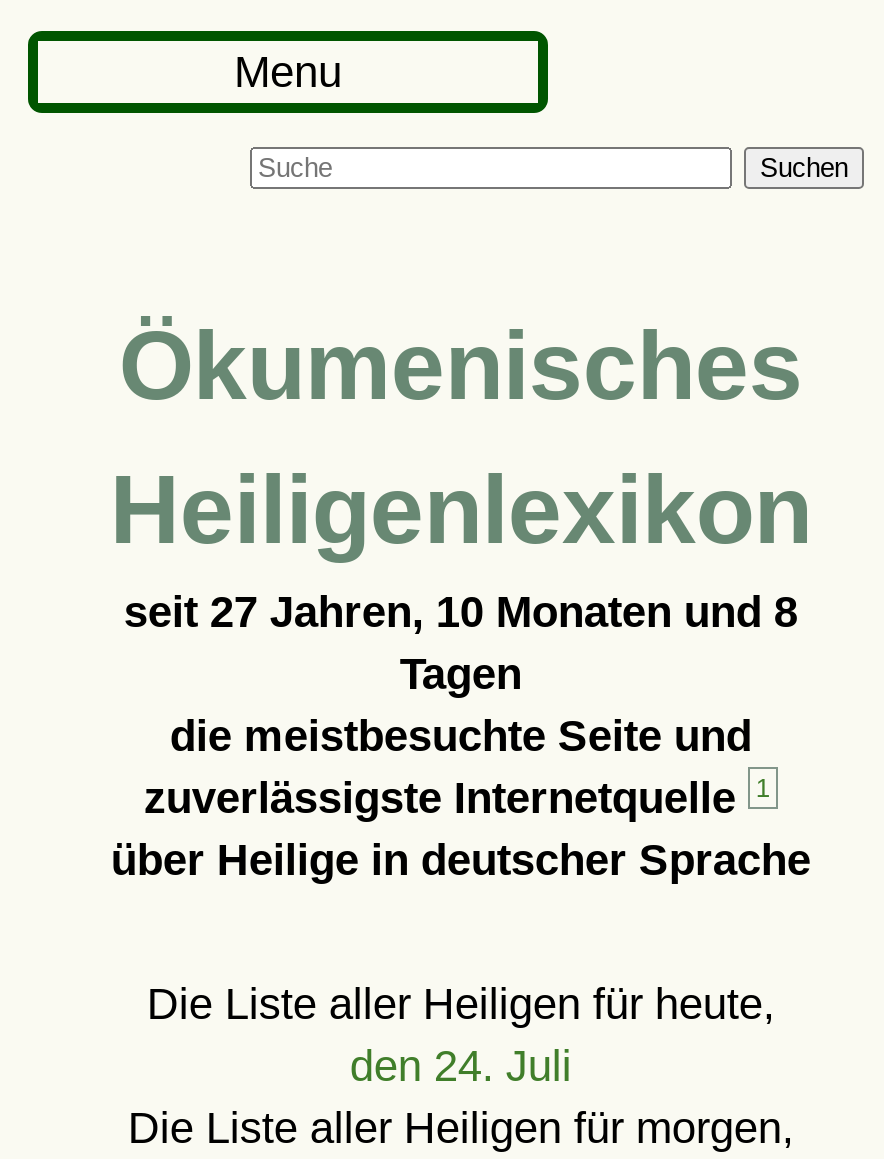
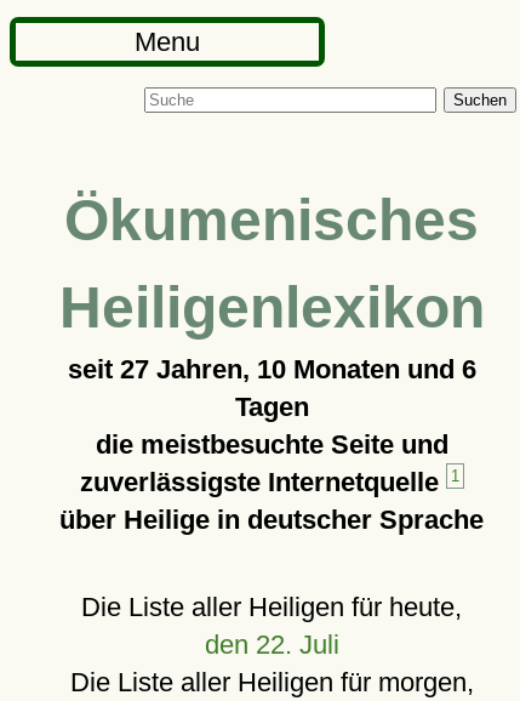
[124,587,798,637] seit 27 Jahren, 10 Monaten und 8 -> [68,354,476,384] seit 27 Jahren, 10 Monaten und 6
[350,1041,572,1091] den 24. Juli -> [205,629,339,660] den 22. Juli

